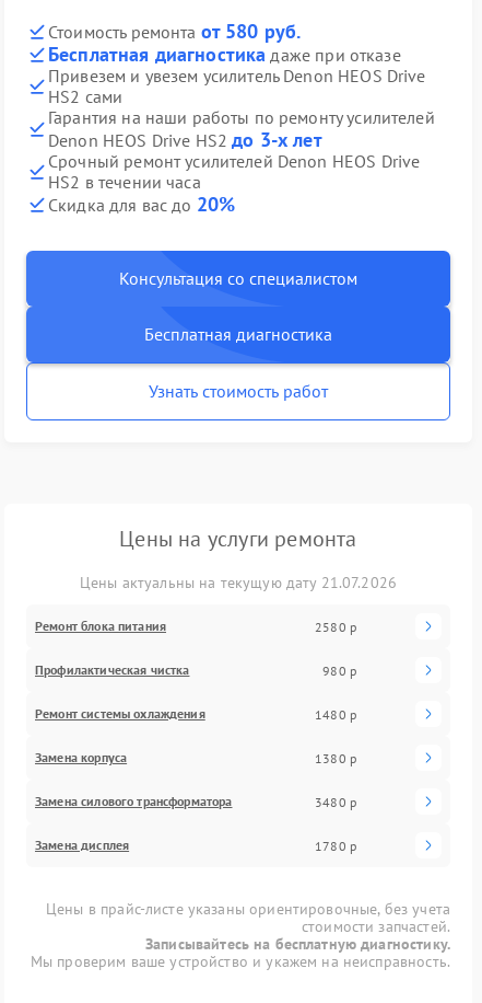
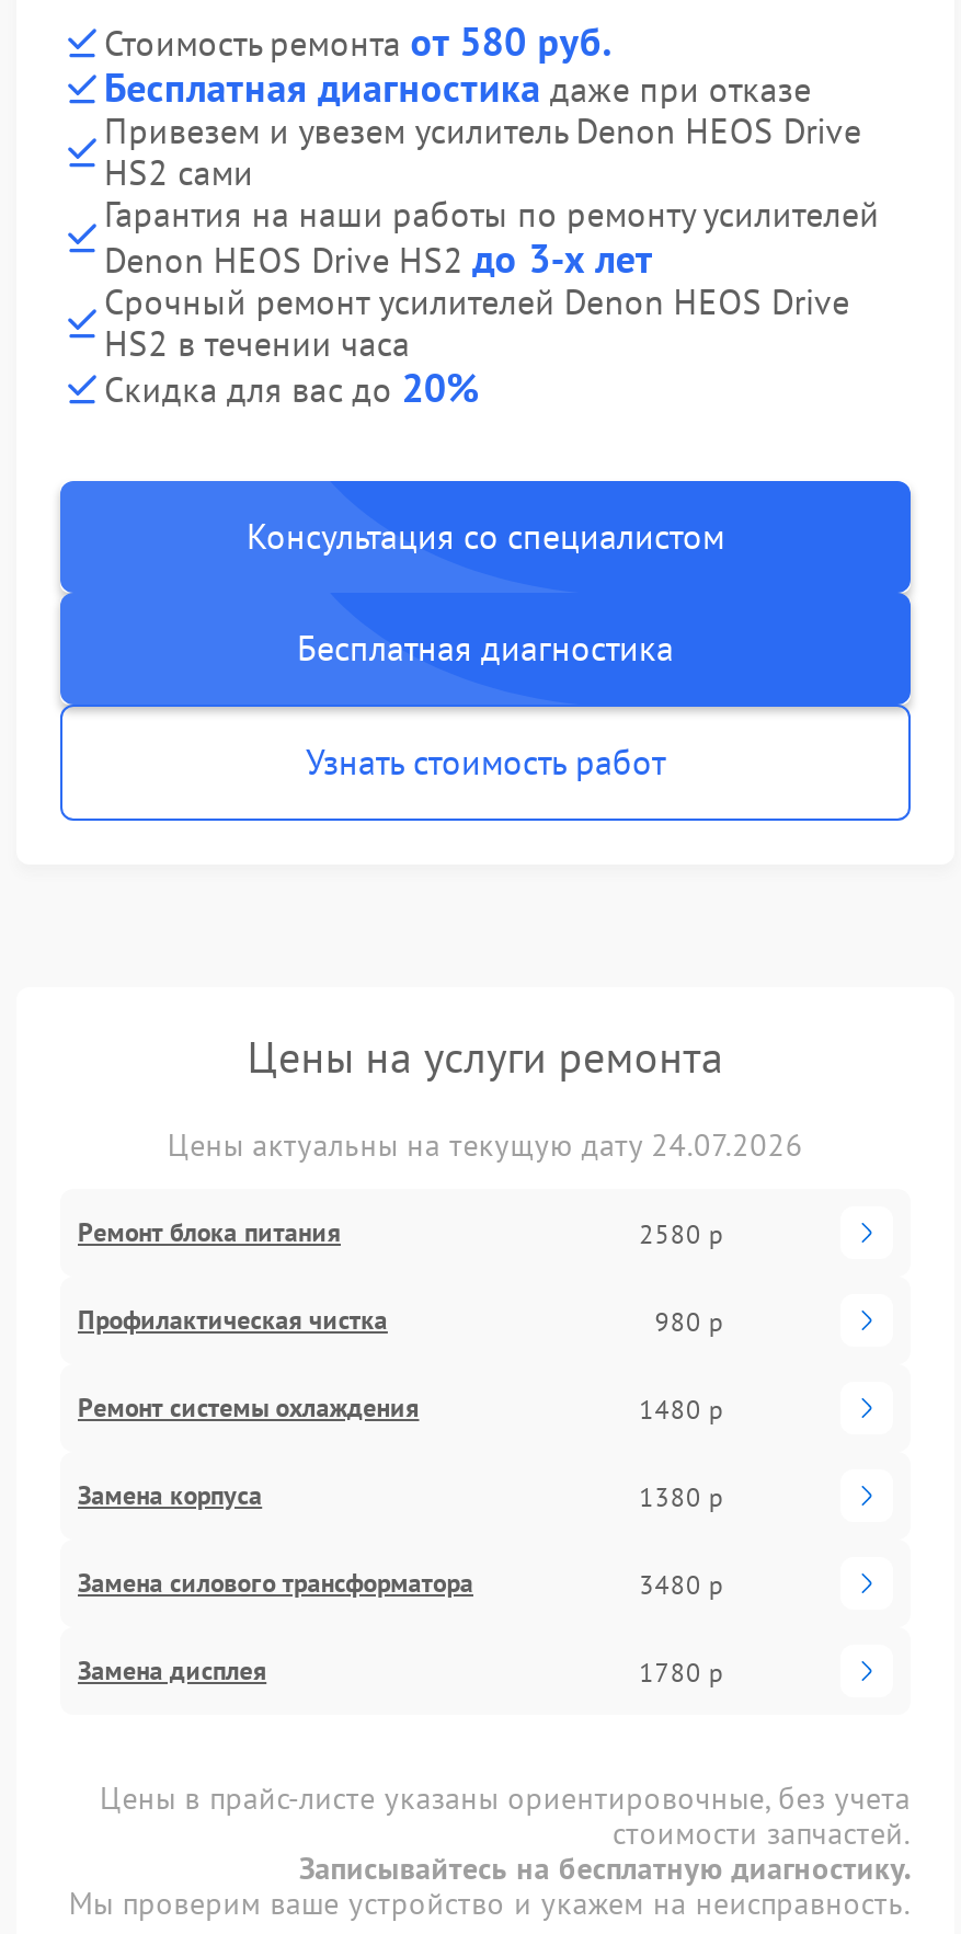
[80,573,397,593] Цены актуальны на текущую дату 21.07.2026 -> [167,1126,803,1165] Цены актуальны на текущую дату 24.07.2026

